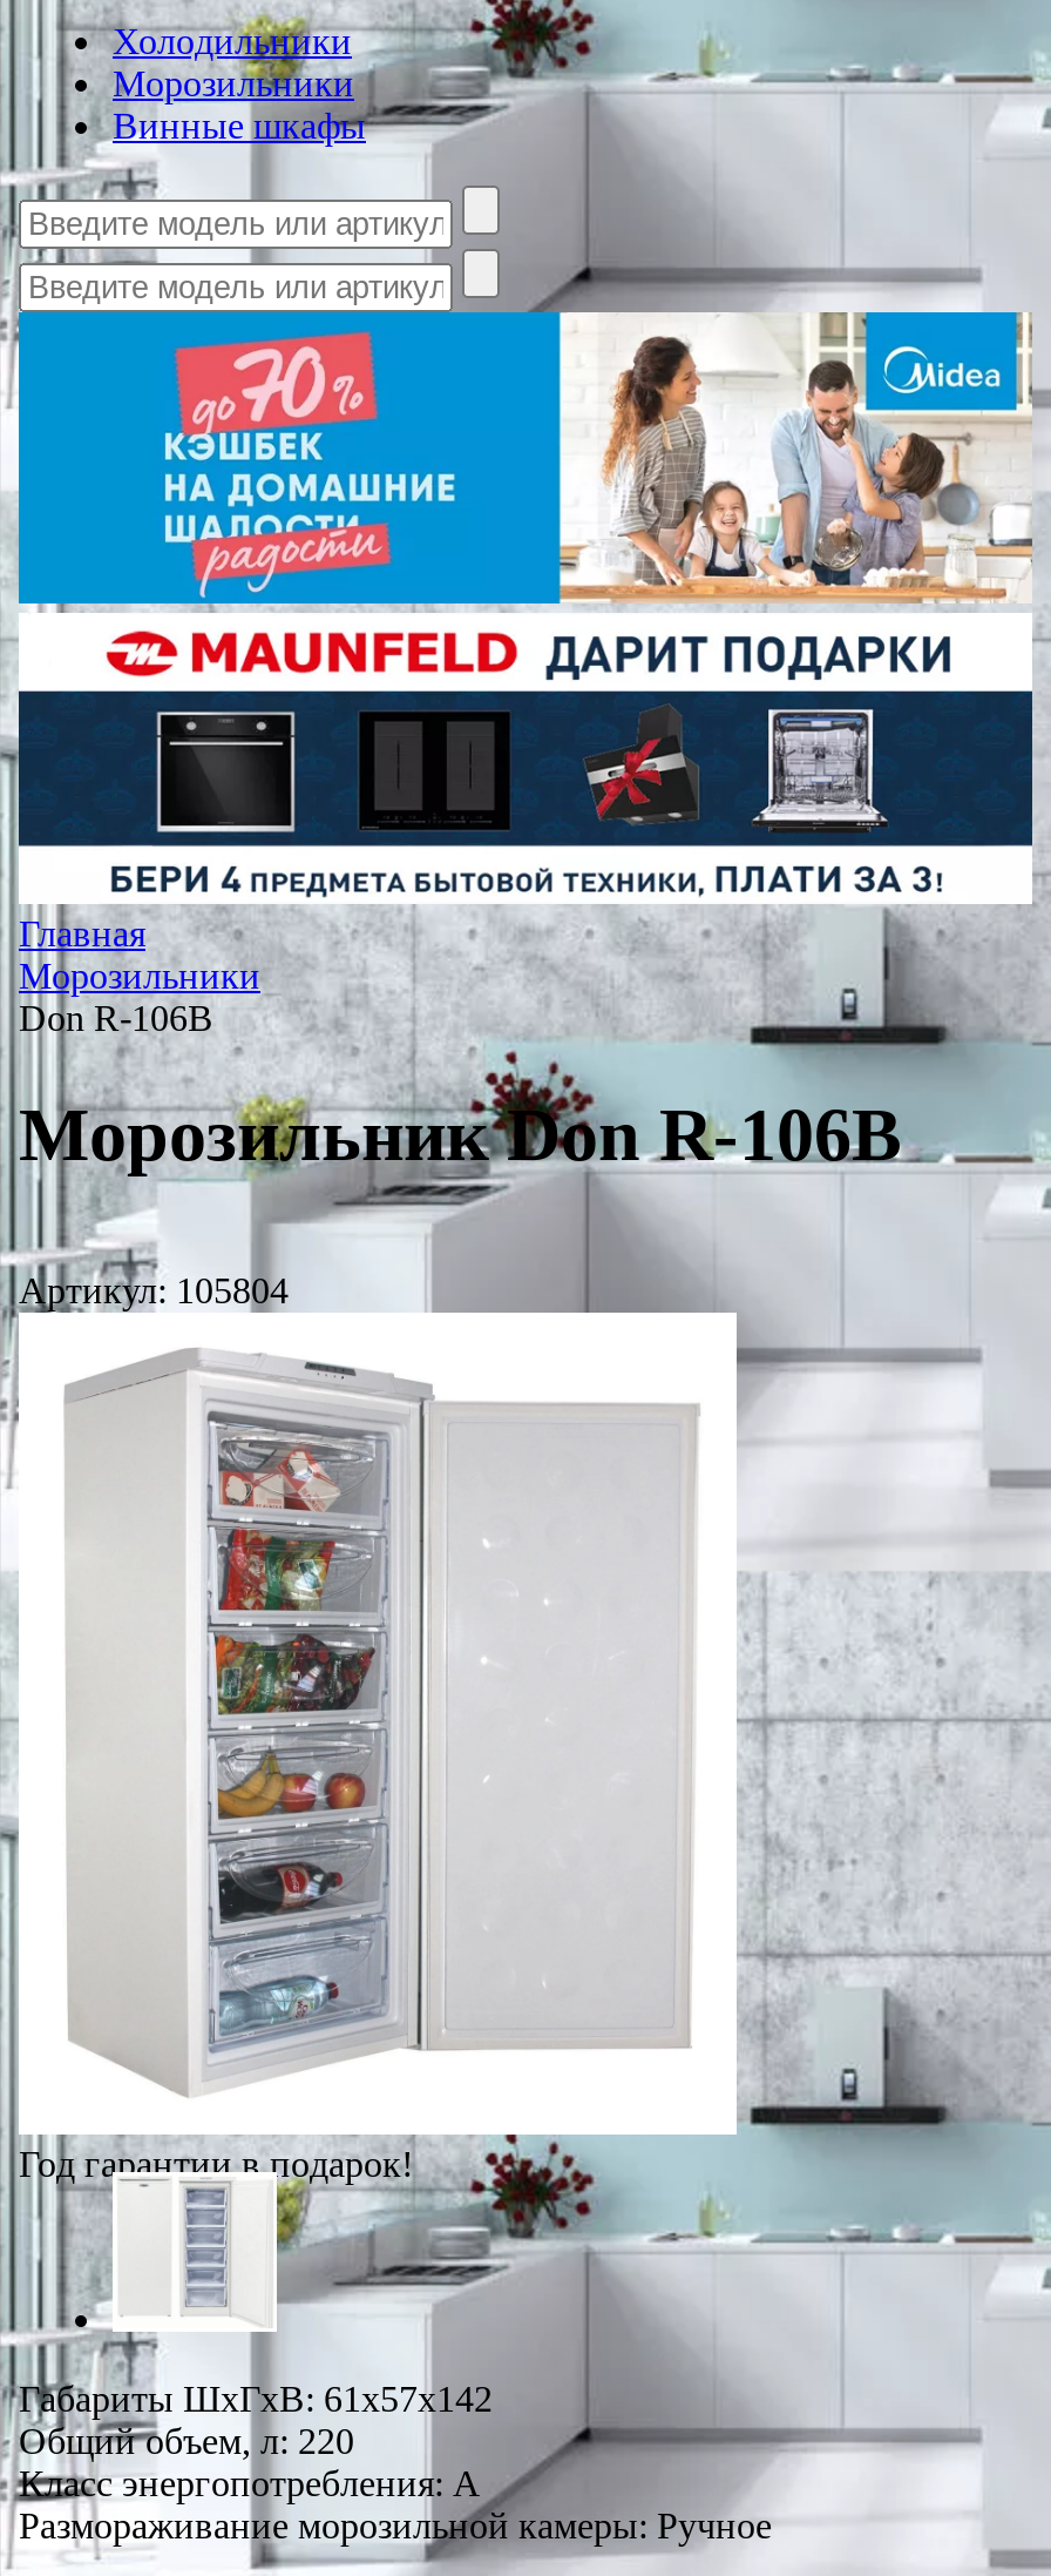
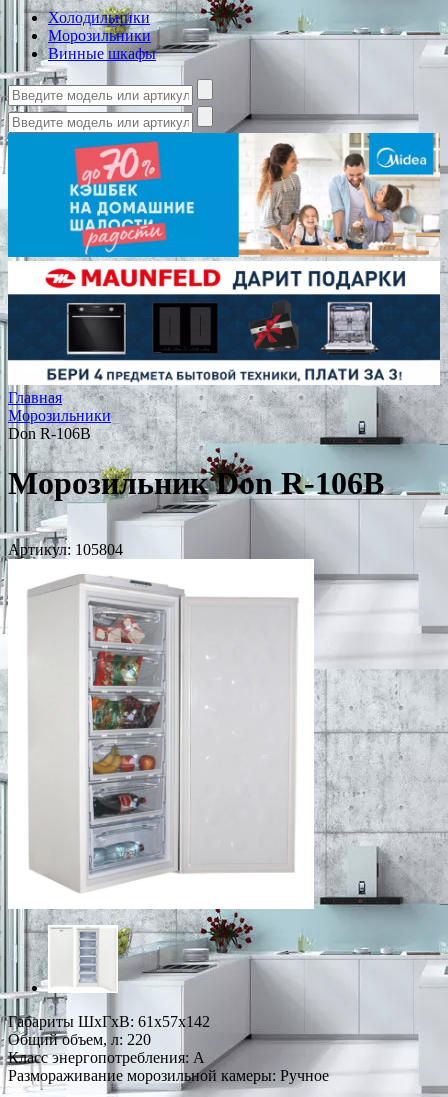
[19,2144,413,2184] Год гарантии в подарок! -> none

